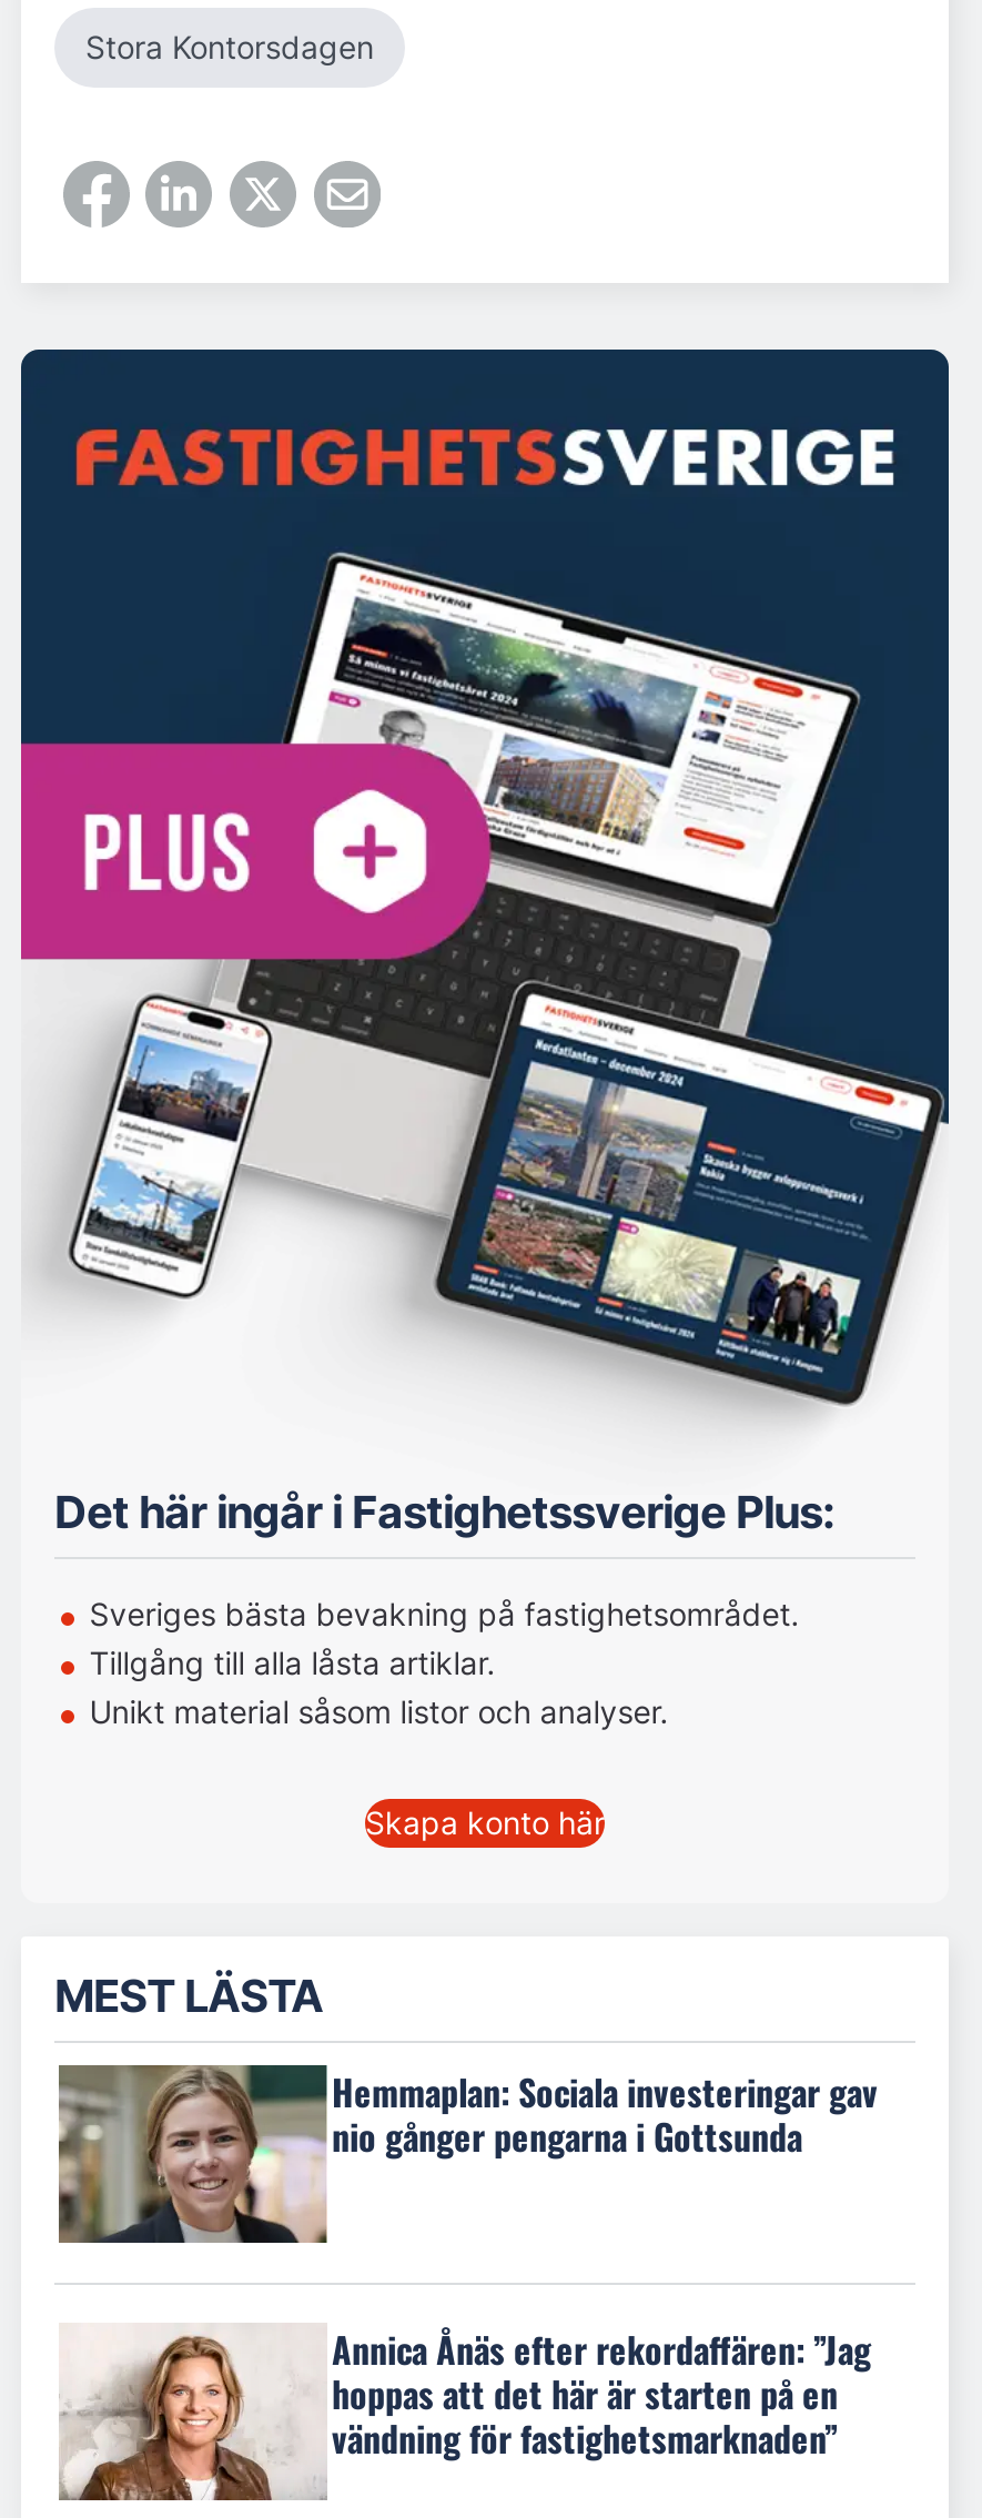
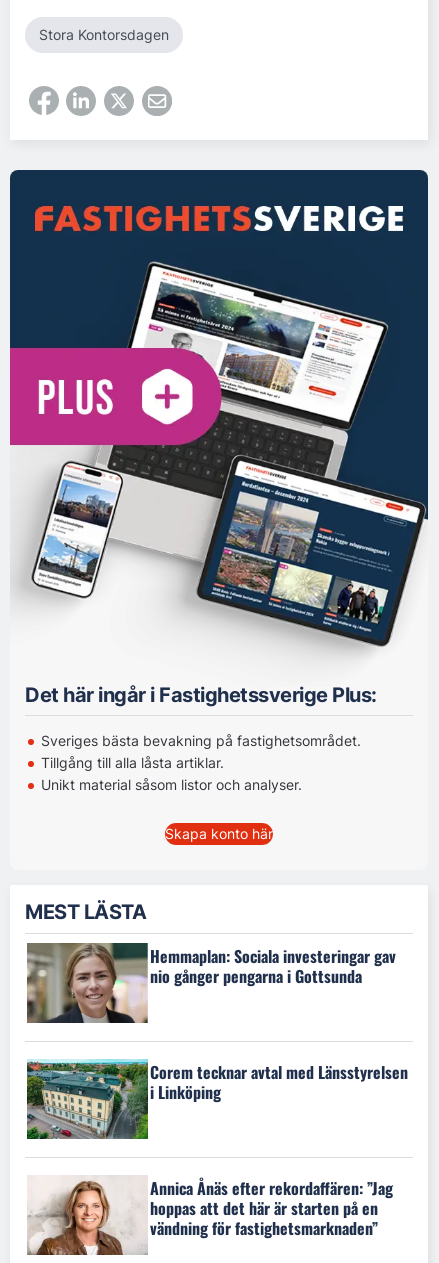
none -> [26,1059,408,1140] [image] | Corem tecknar avtal med Länsstyrelsen | i Linköping

